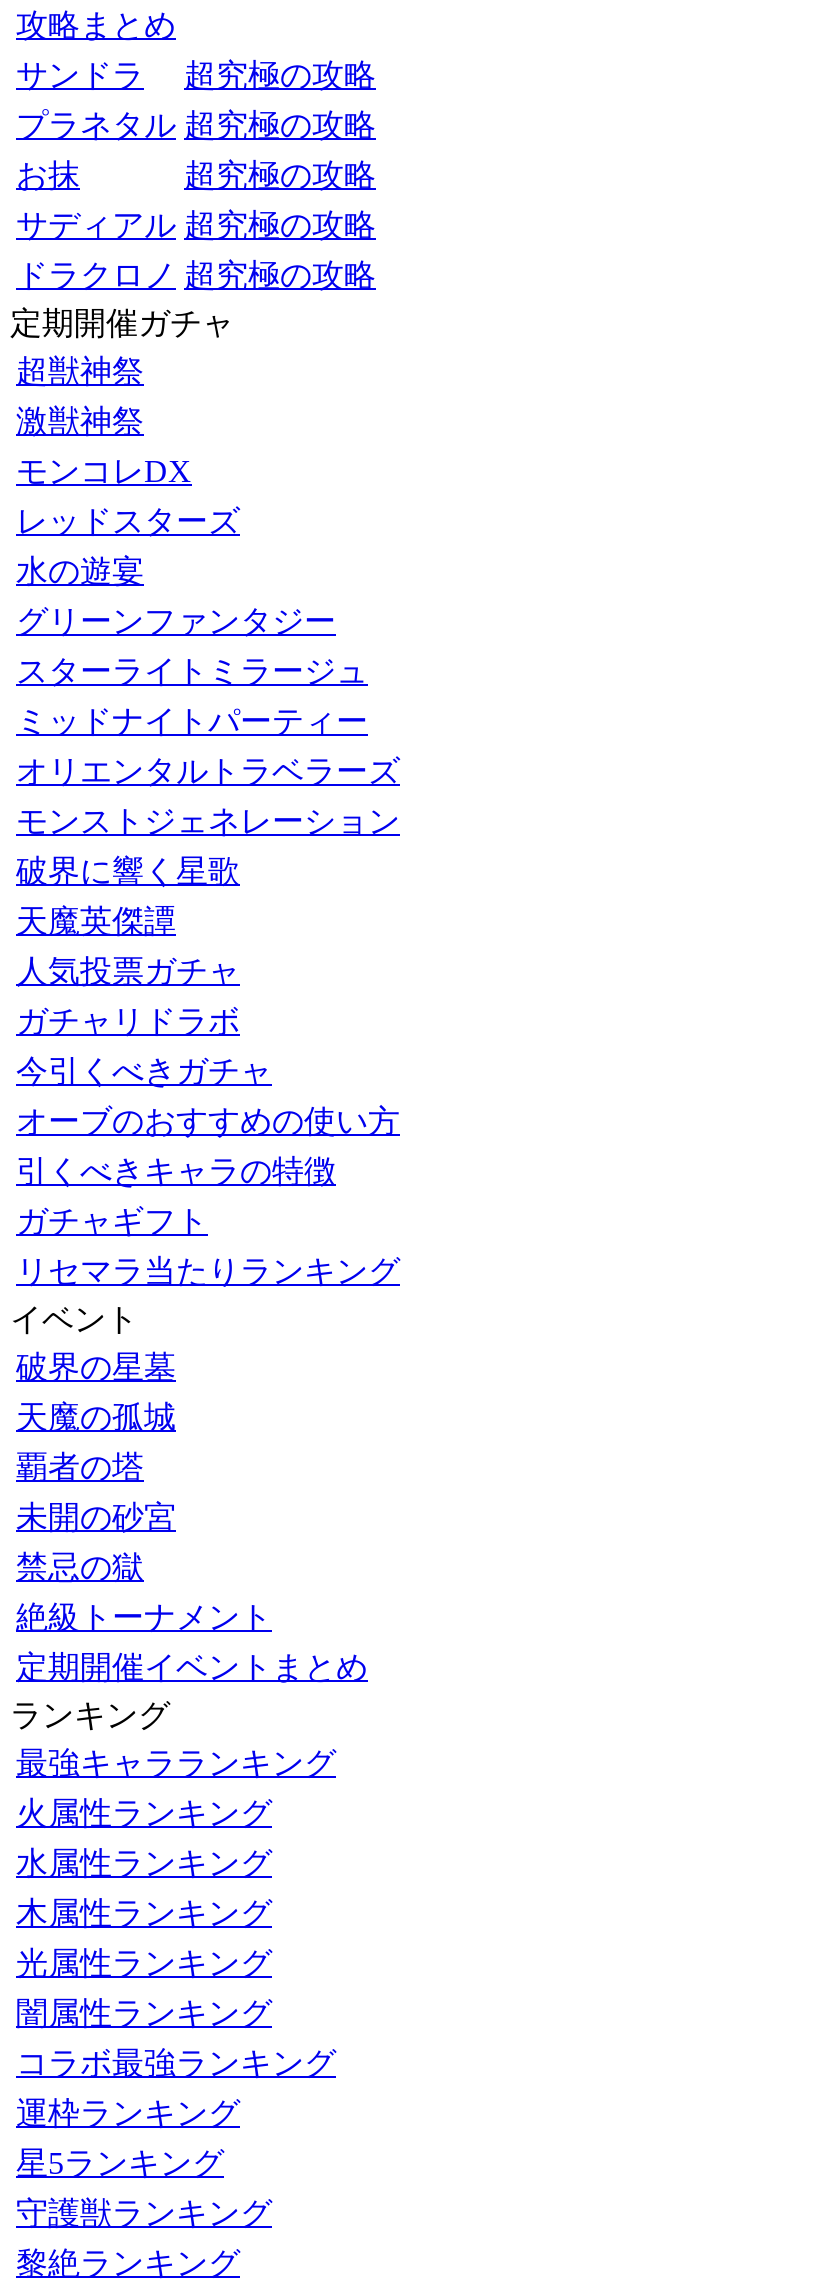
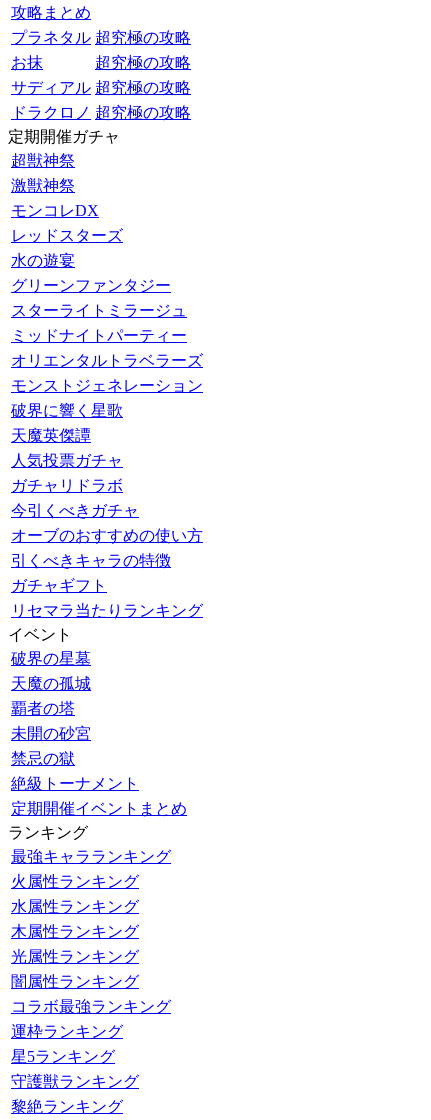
[16,58,376,92] サンドラ | 超究極の攻略 -> none

